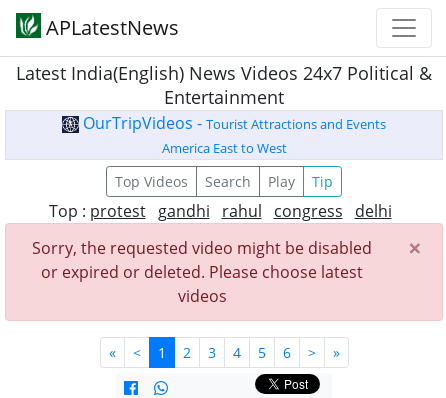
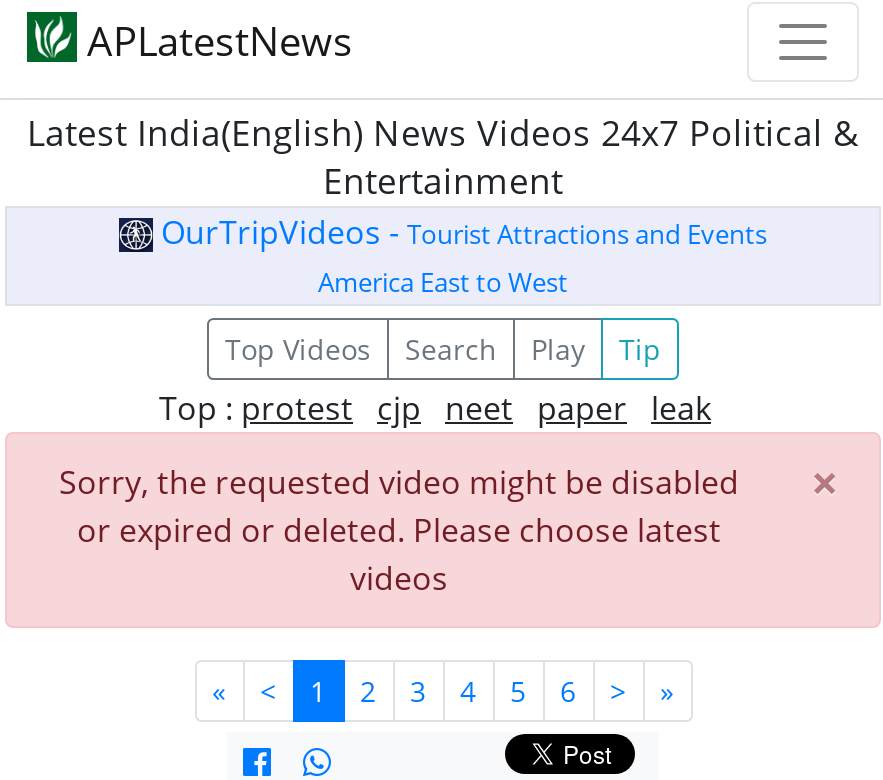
[48,200,391,222] Top : protest gandhi rahul congress delhi -> [159,386,711,430] Top : protest cjp neet paper leak

